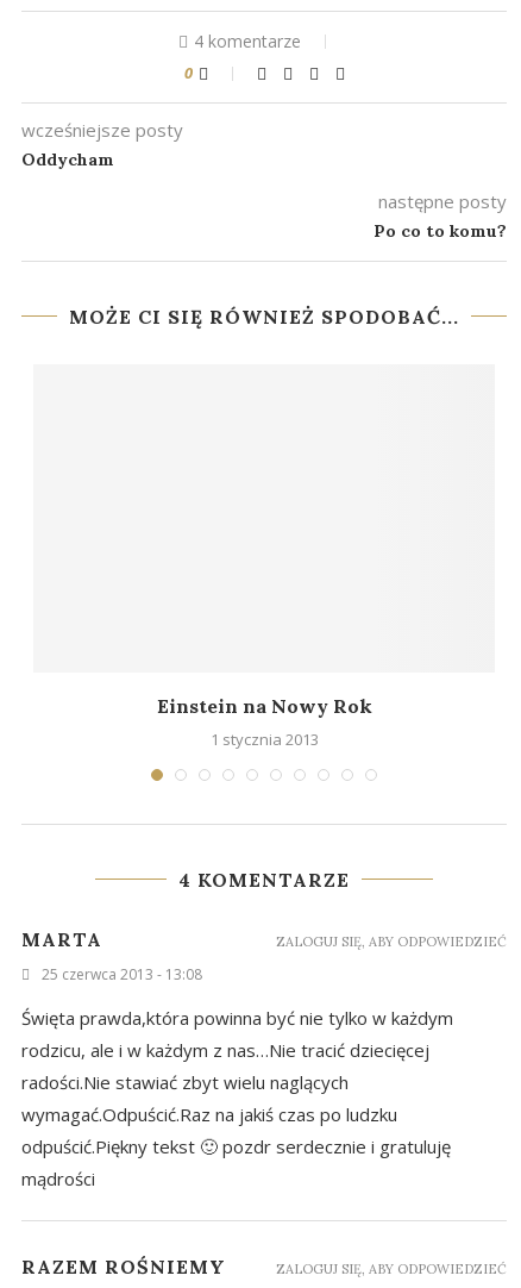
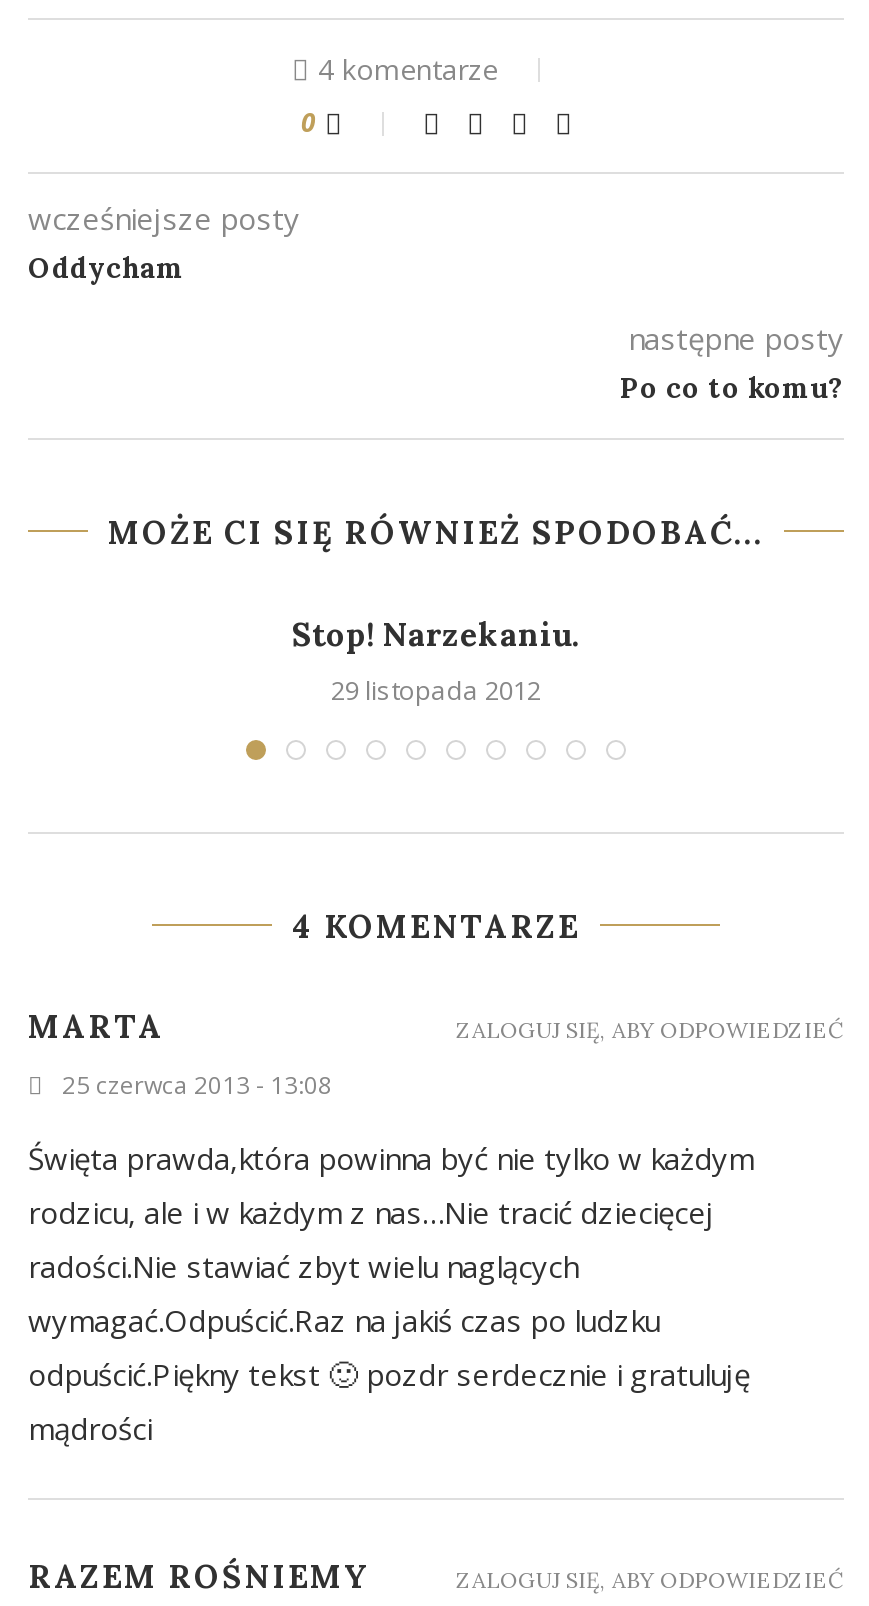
[156,694,372,750] Einstein na Nowy Rok | 1 stycznia 2013 -> [292,614,580,708] Stop! Narzekaniu. | 29 listopada 2012

